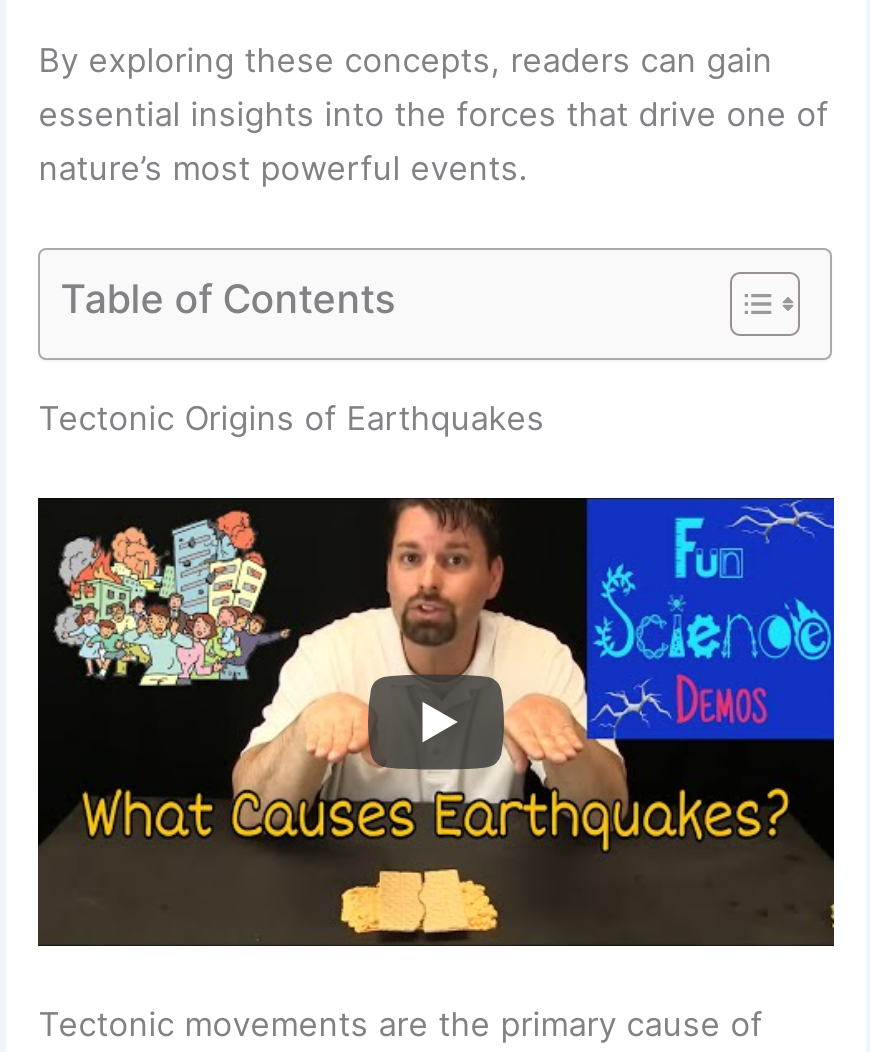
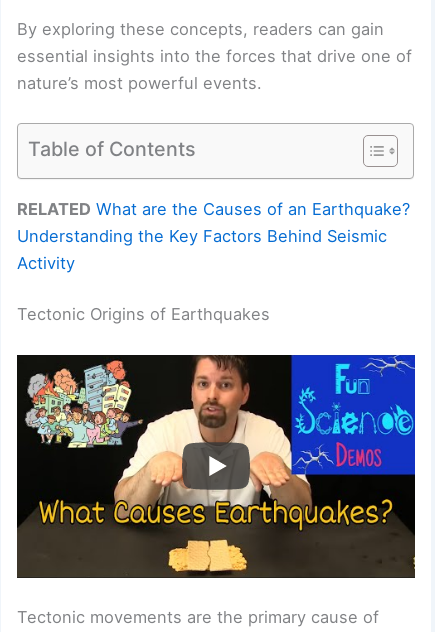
none -> [17,199,410,273] RELATED What are the Causes of an Earthquake? | Understanding the Key Factors Behind Seismic | Activity

